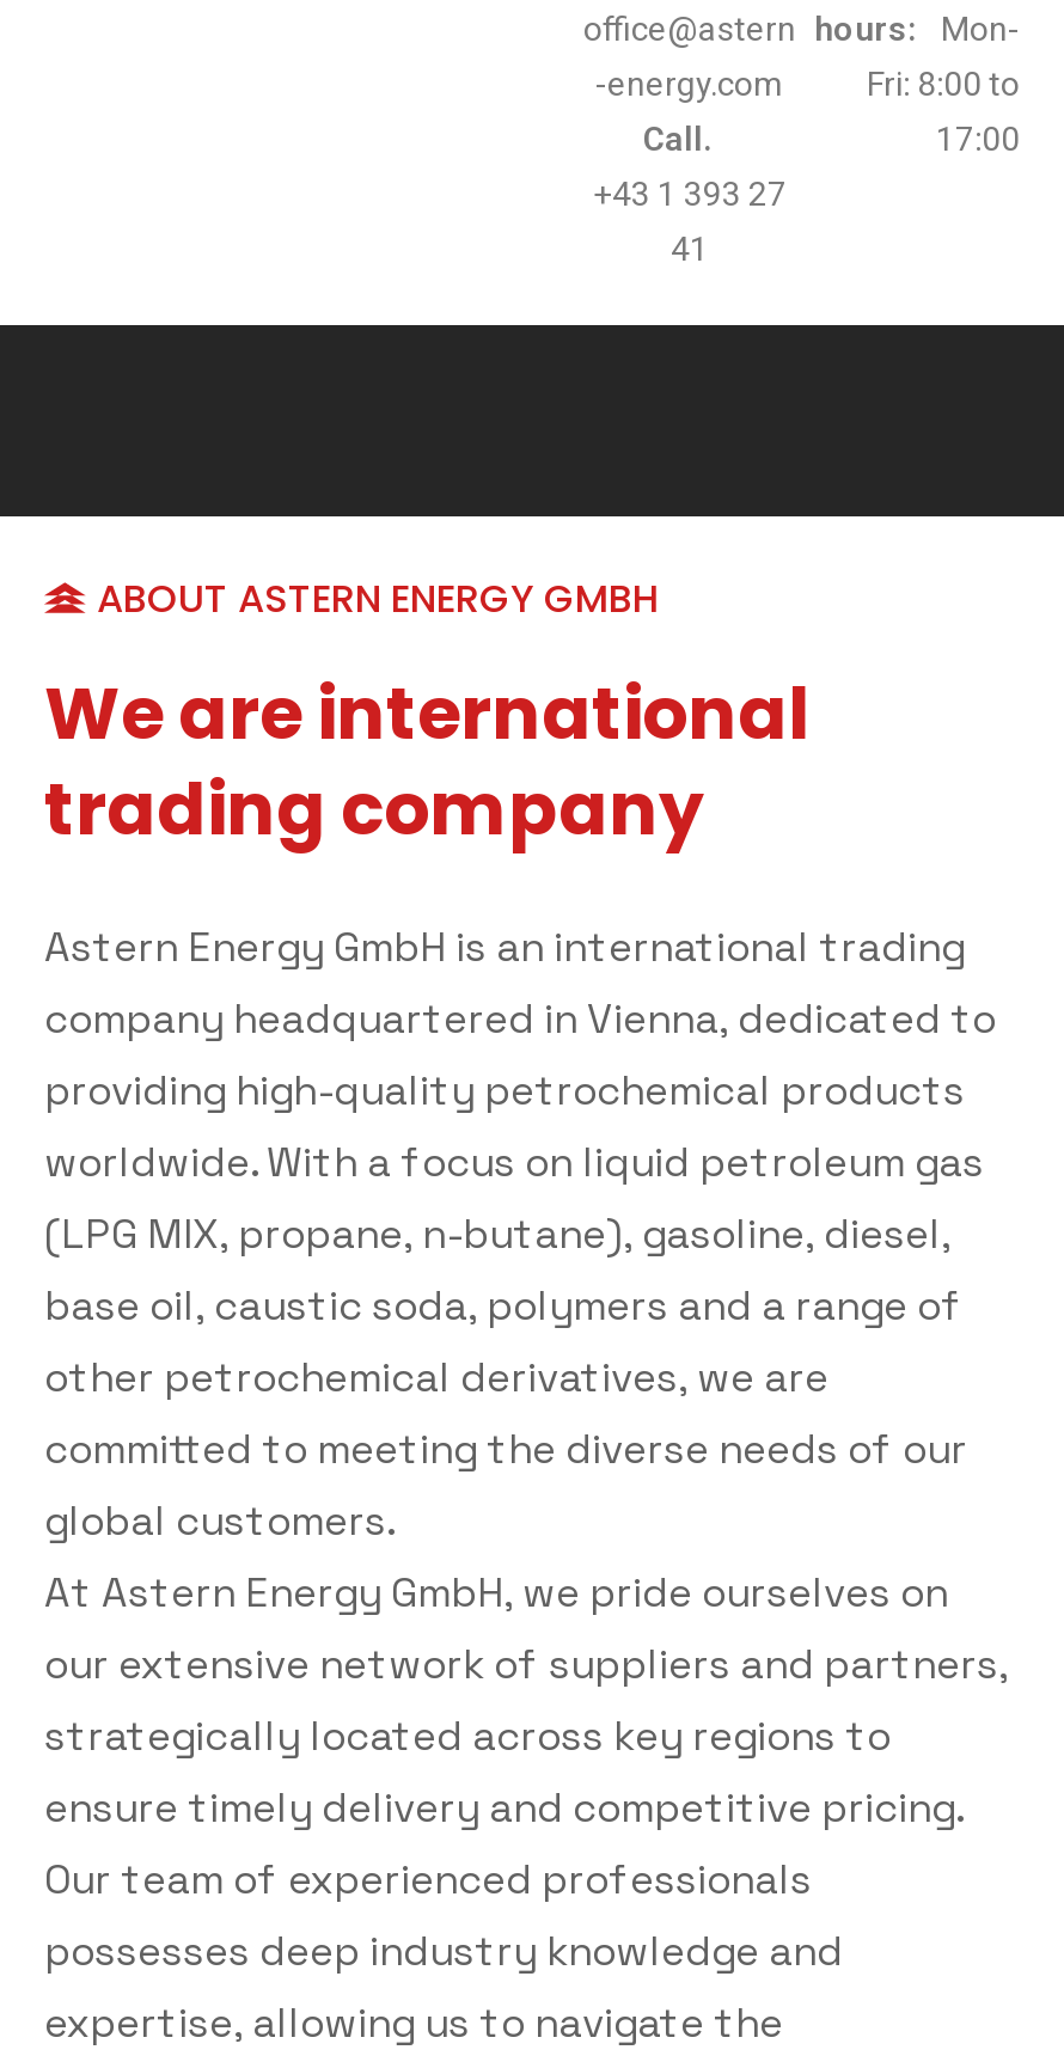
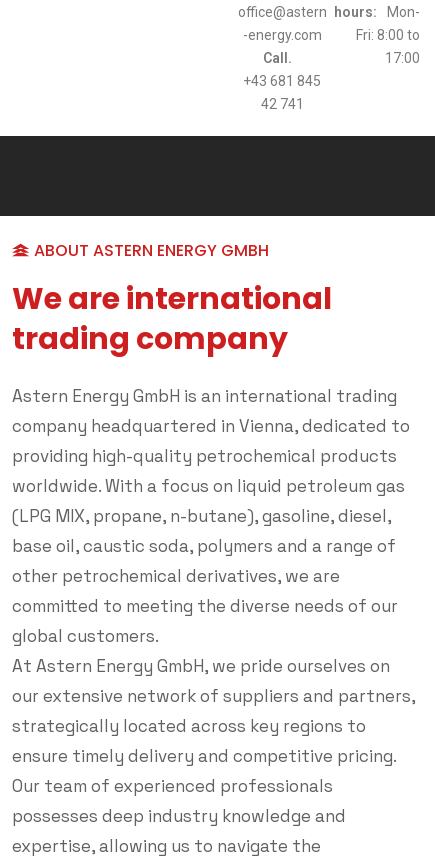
[593,175,787,268] +43 1 393 27 | 41 -> [243,73,321,112] +43 681 845 | 42 741

